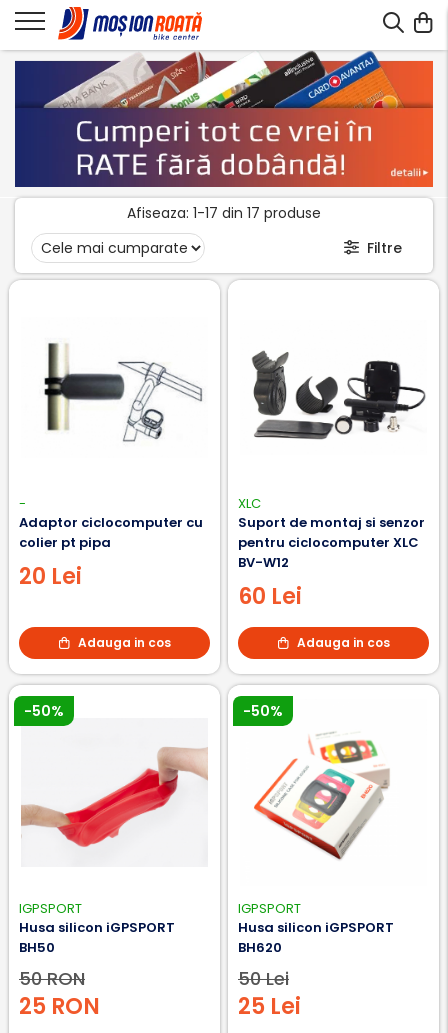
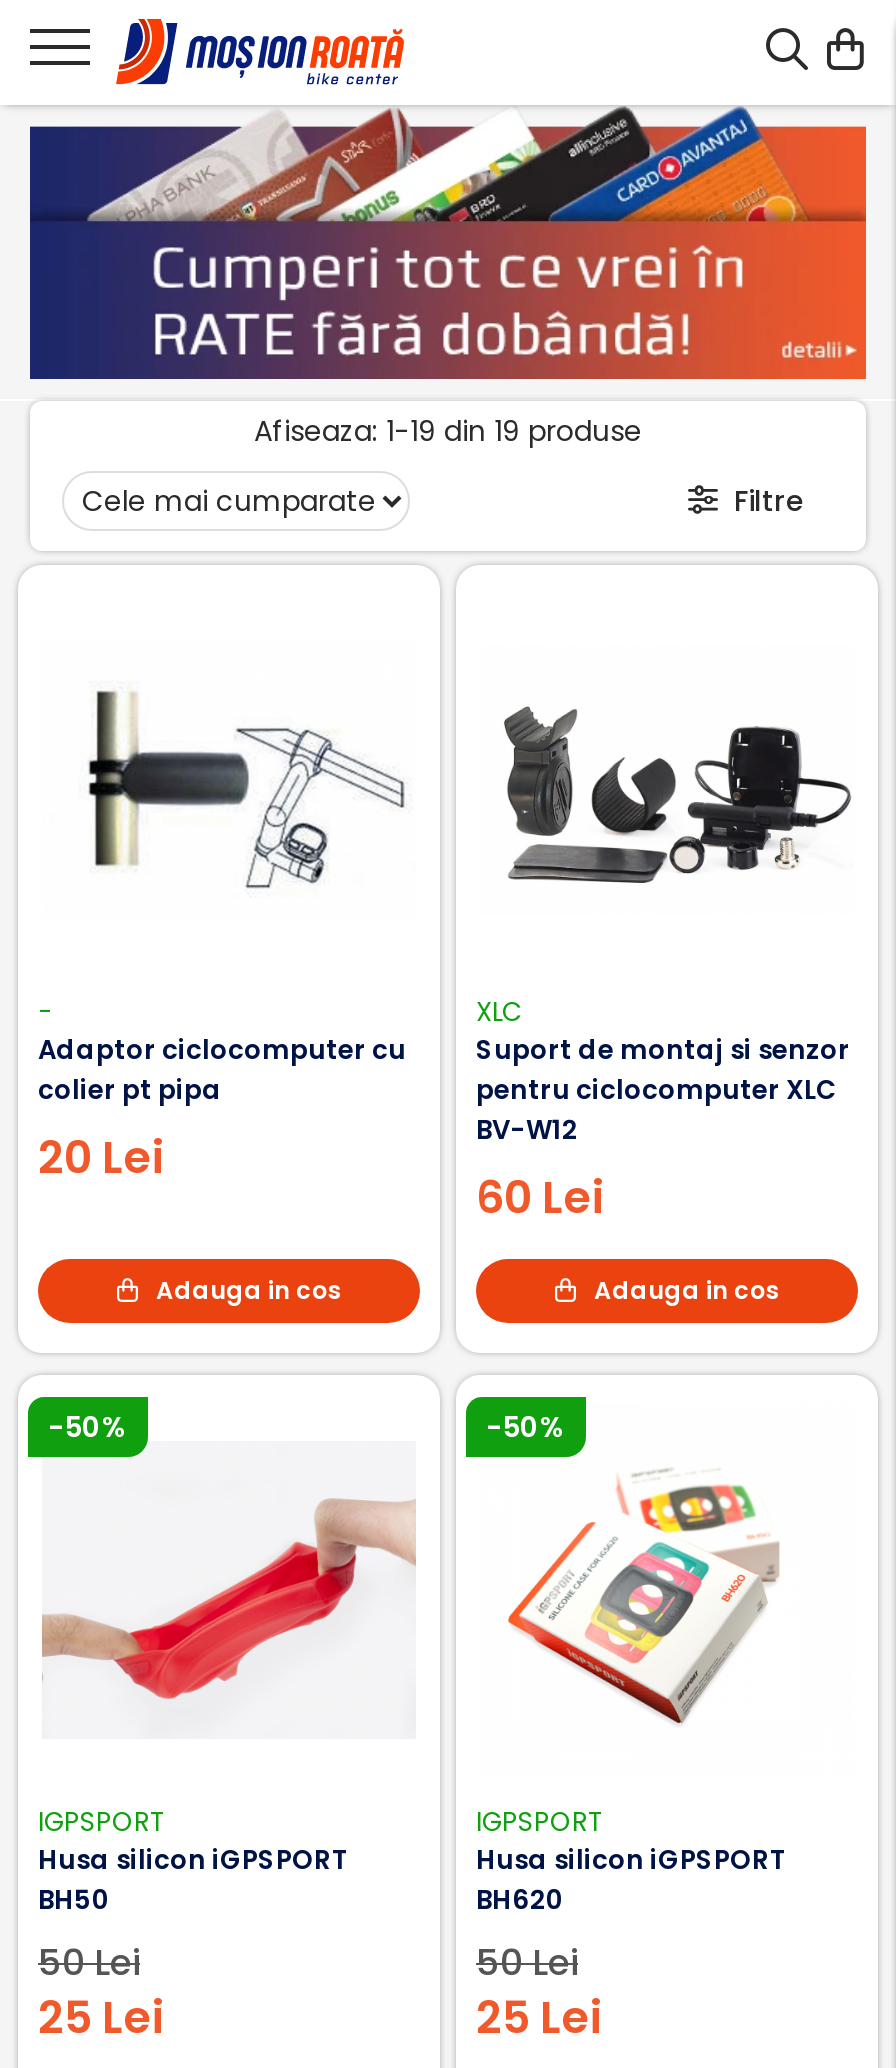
[127,203,321,223] Afiseaza: 1-17 din 17 produse -> [254,411,642,451] Afiseaza: 1-19 din 19 produse
[19,966,100,1022] 50 RON | 25 RON -> [38,1937,164,2049] 50 Lei | 25 Lei

